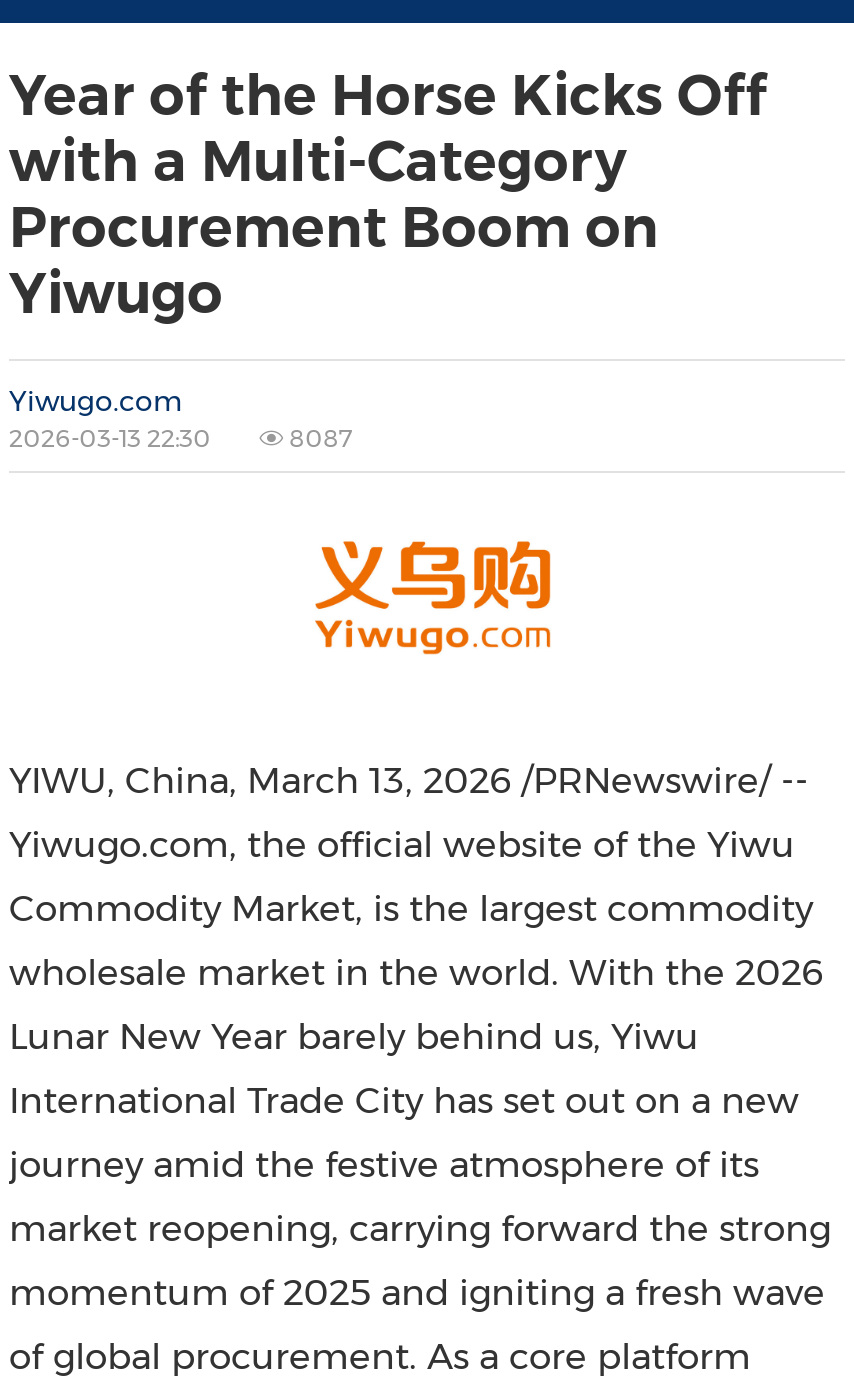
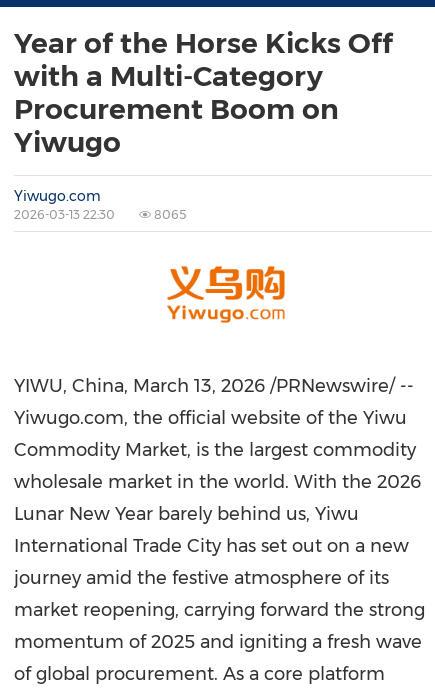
[283,423,353,453] 8087 -> [151,207,186,222] 8065

